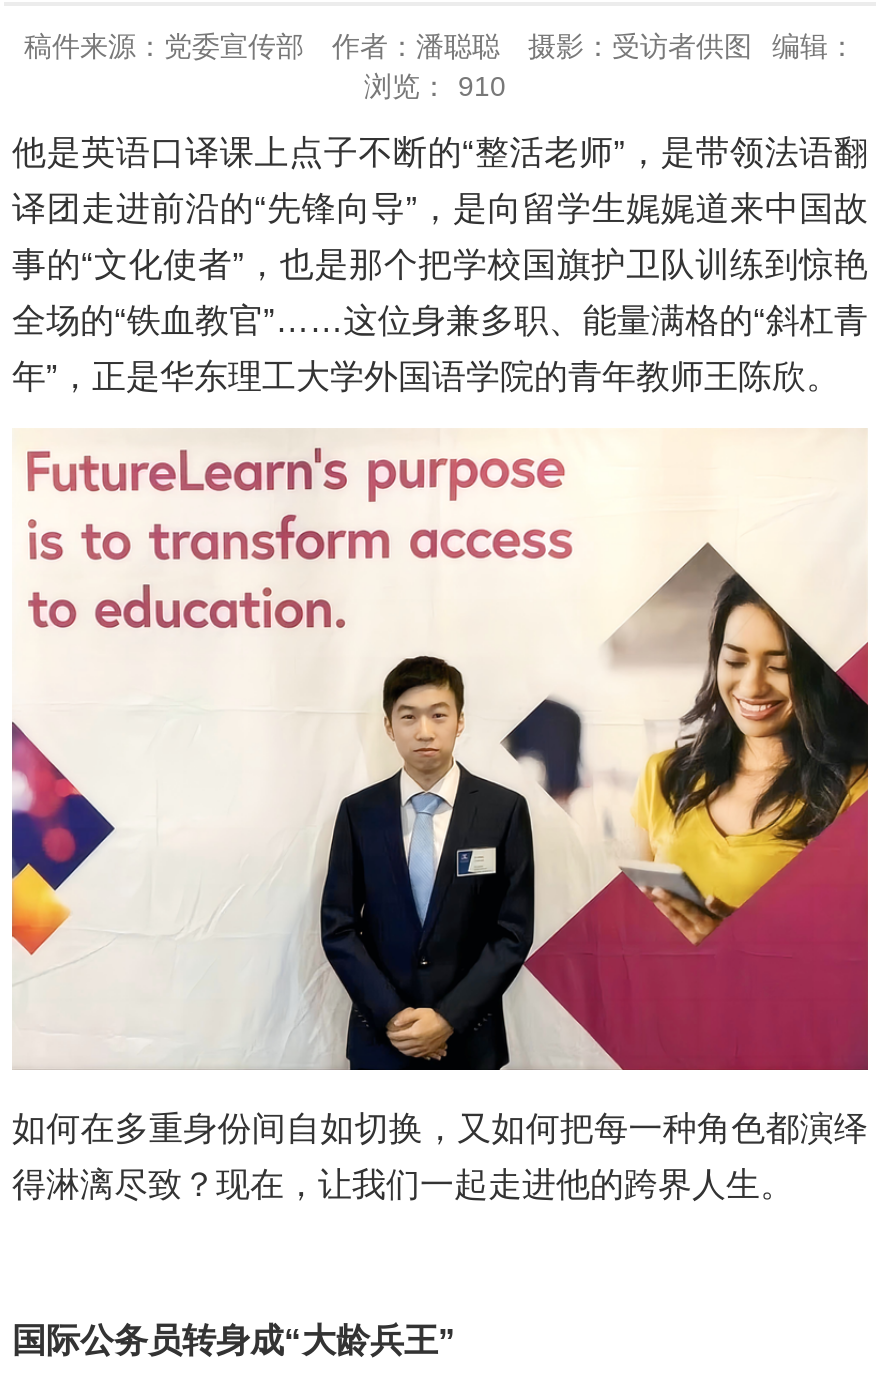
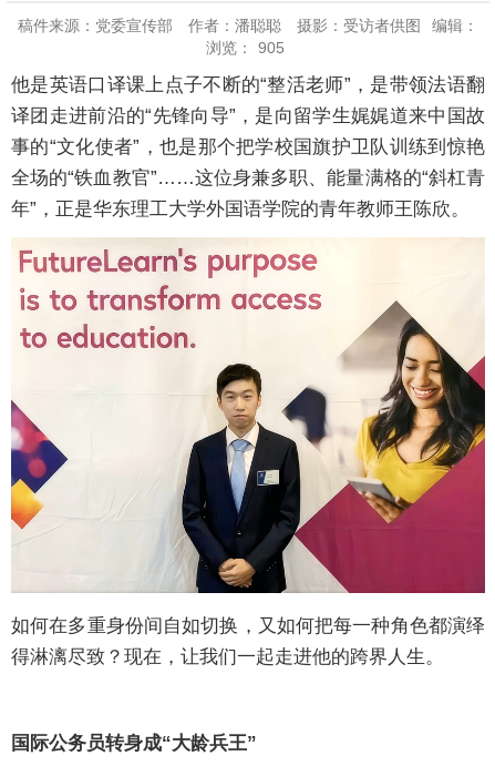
[364,71,506,103] 浏览： 910 -> [206,39,285,57] 浏览： 905

